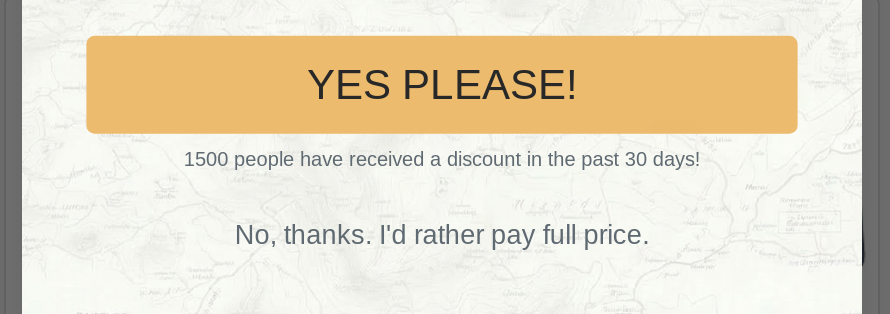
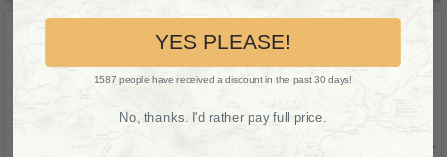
[184,147,700,170] 1500 people have received a discount in the past 30 days! -> [94,74,352,85] 1587 people have received a discount in the past 30 days!

